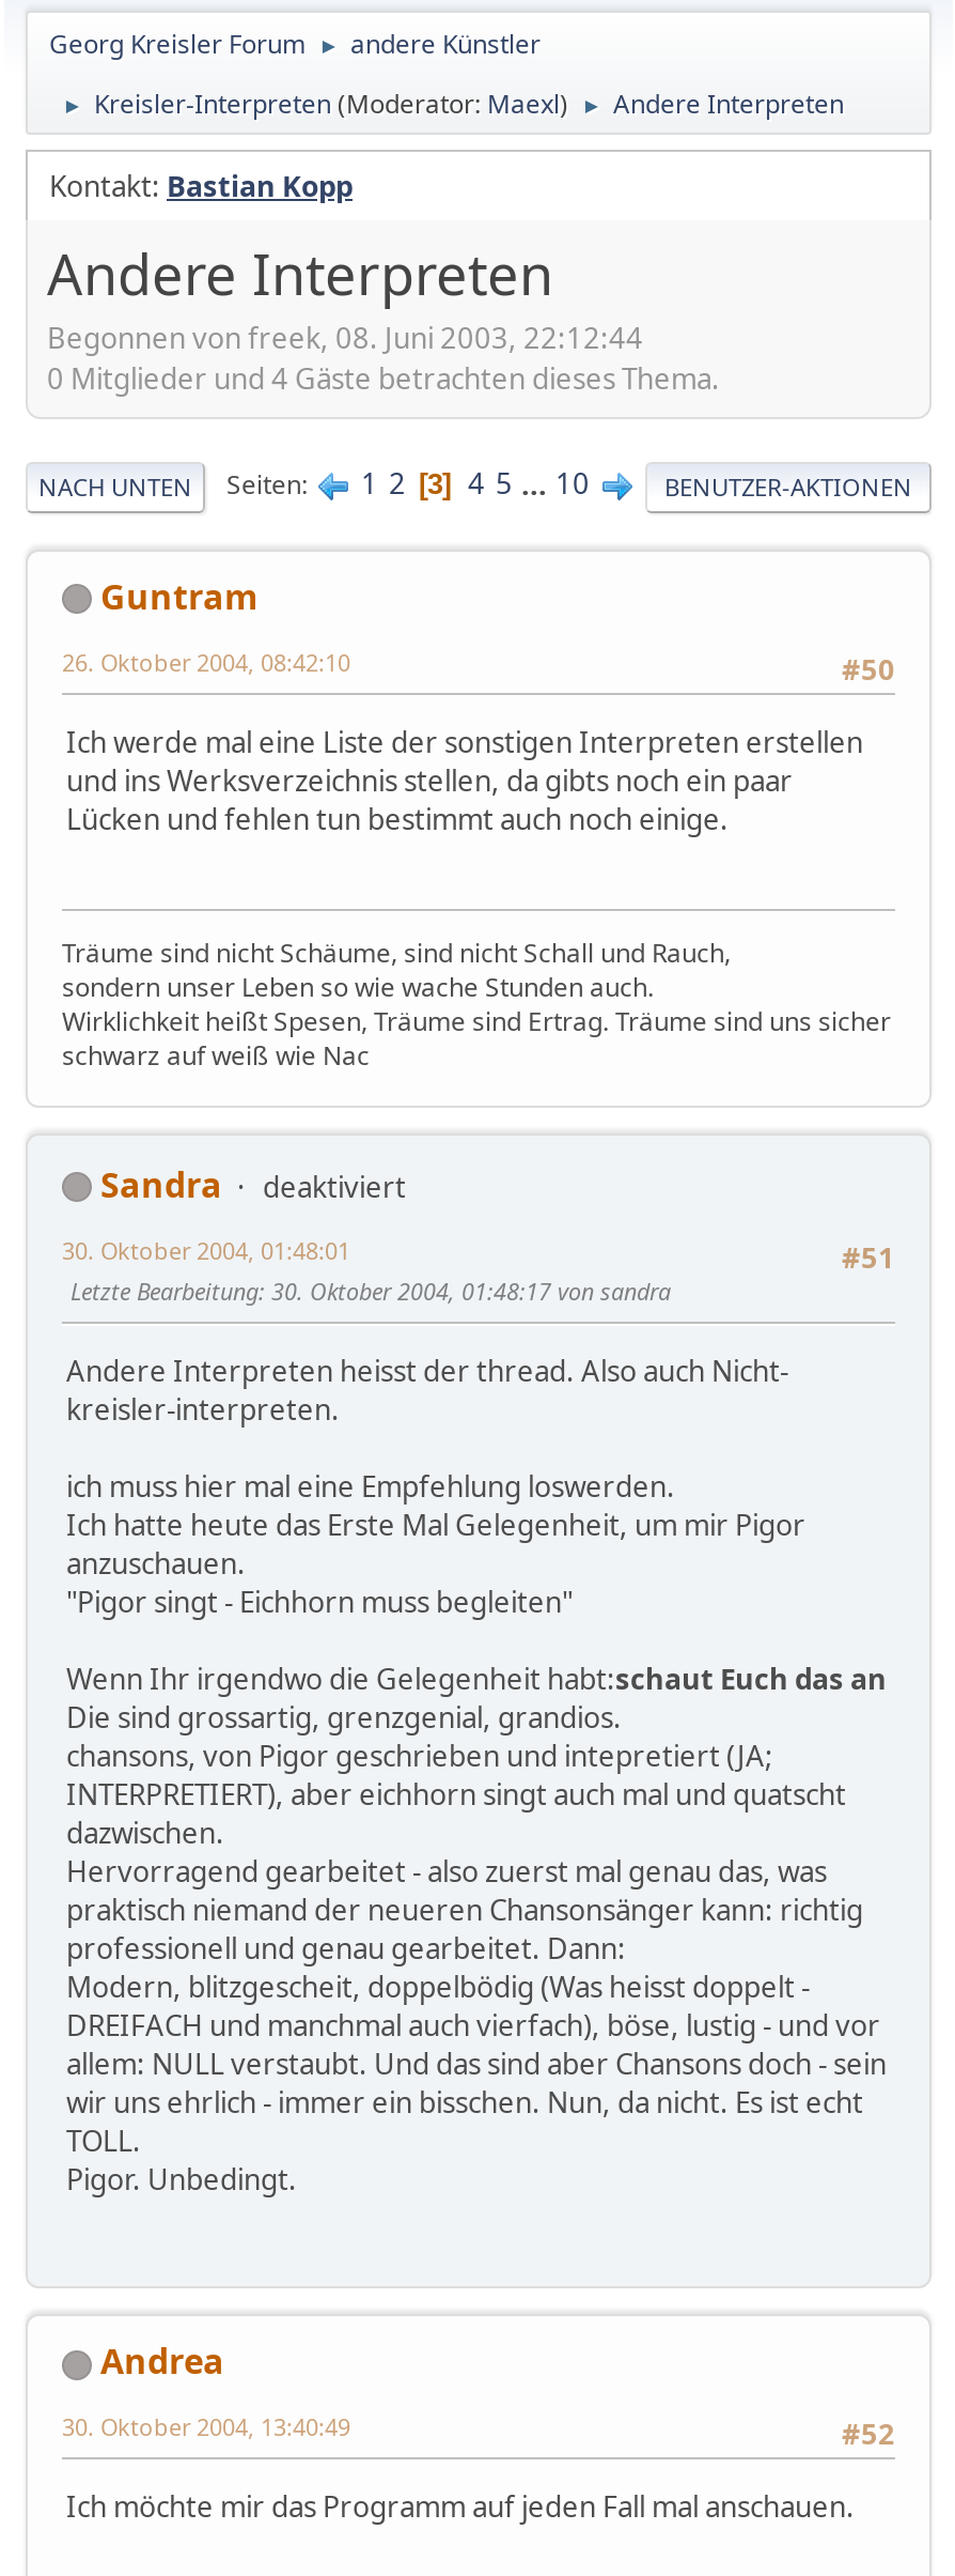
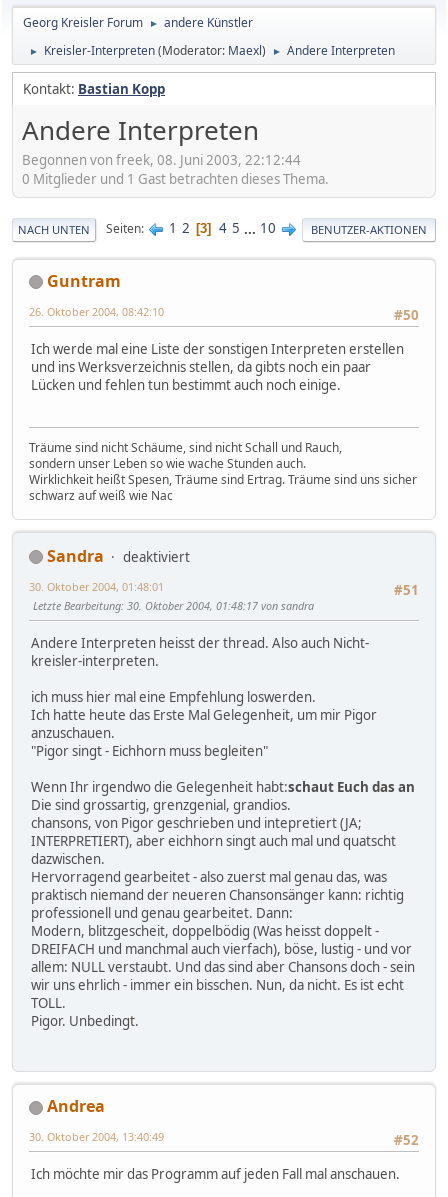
[47,358,720,397] 0 Mitglieder und 4 Gäste betrachten dieses Thema. -> [22,169,329,187] 0 Mitglieder und 1 Gast betrachten dieses Thema.

